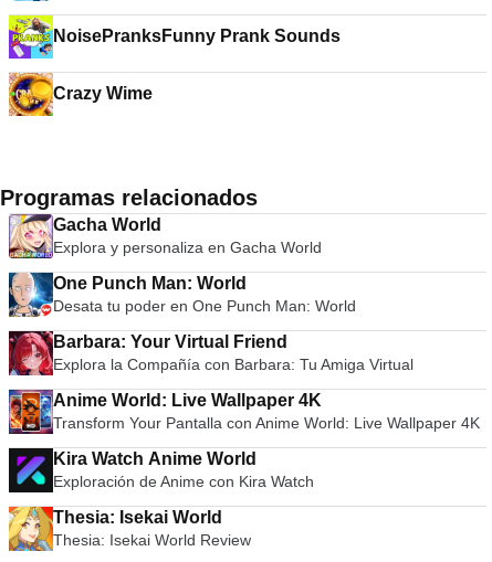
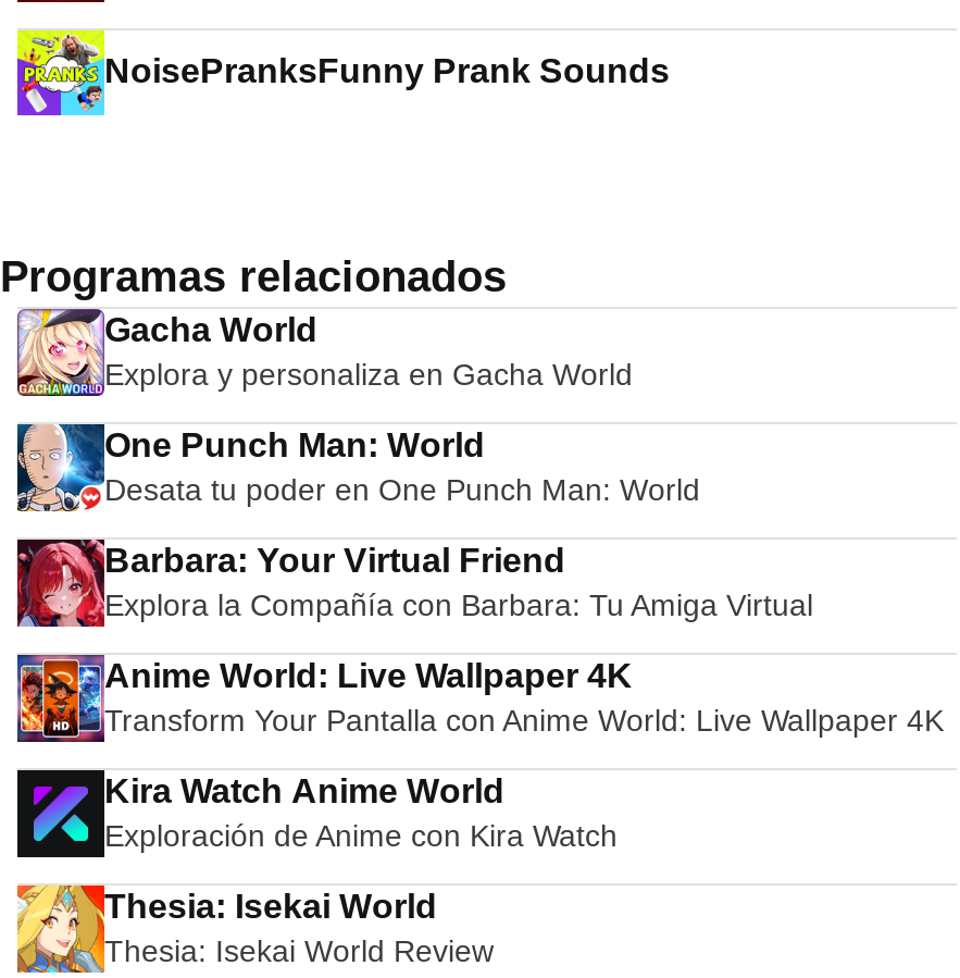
[8,72,153,117] [image] | Crazy Wime -> none

